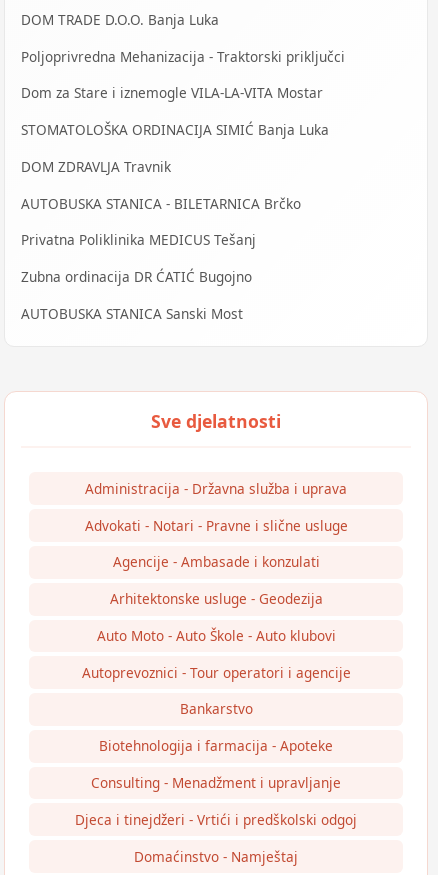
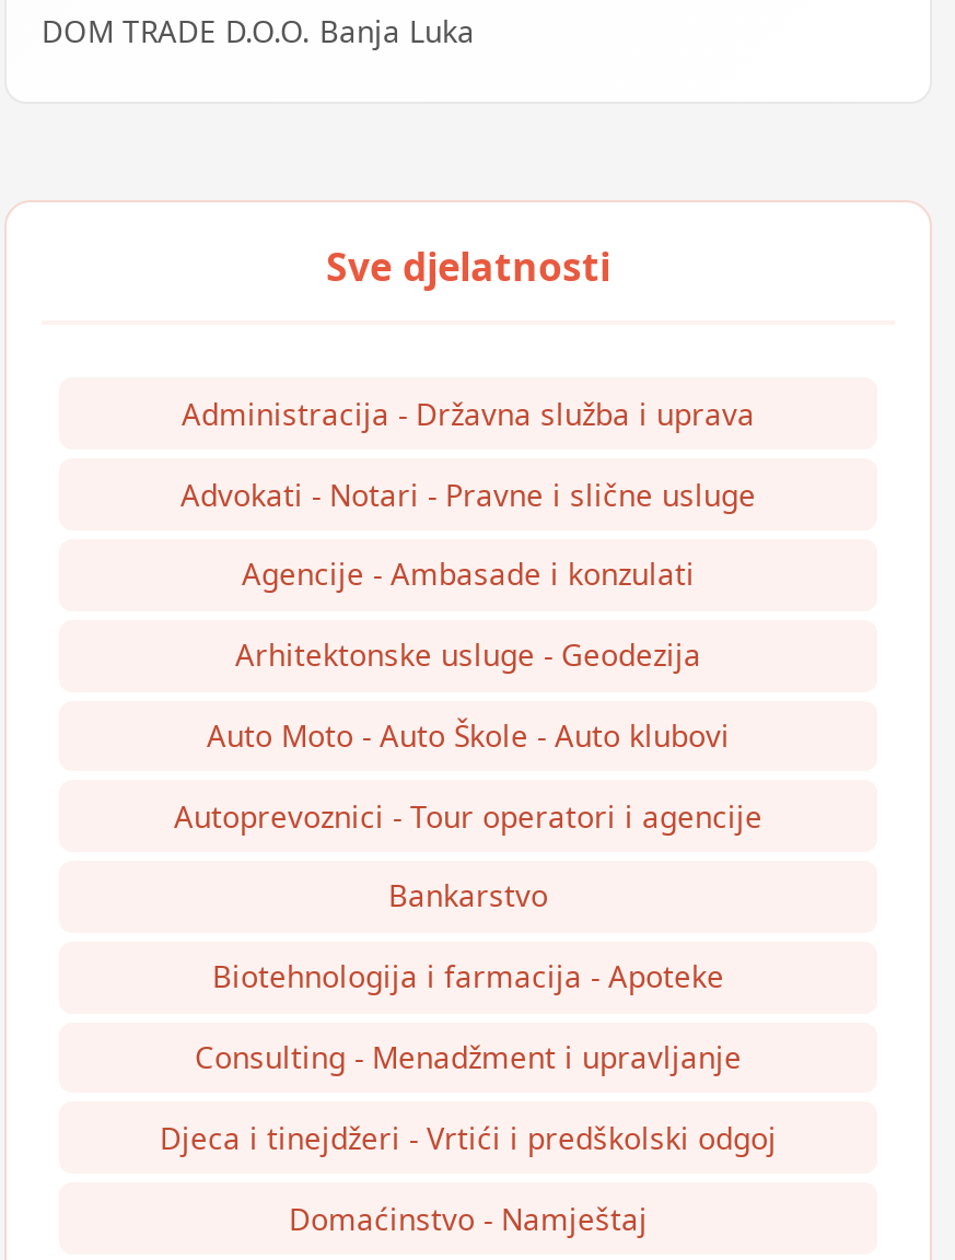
[21,46,345,323] Poljoprivredna Mehanizacija - Traktorski priključci | Dom za Stare i iznemogle VILA-LA-VITA Mostar | STOMATOLOŠKA ORDINACIJA SIMIĆ Banja Luka | DOM ZDRAVLJA Travnik | AUTOBUSKA STANICA - BILETARNICA Brčko | Privatna Poliklinika MEDICUS Tešanj | Zubna ordinacija DR ĆATIĆ Bugojno | AUTOBUSKA STANICA Sanski Most -> none

